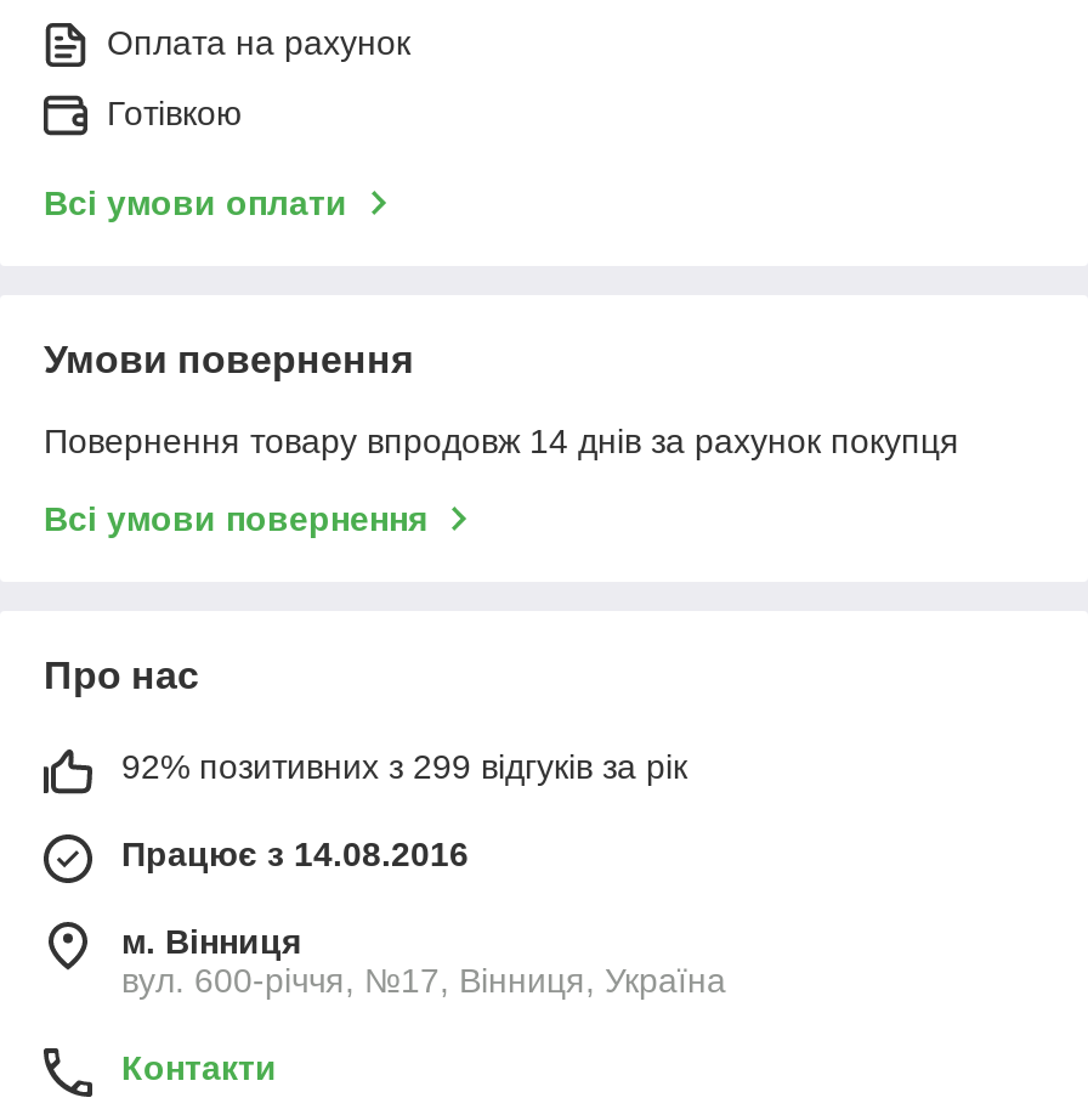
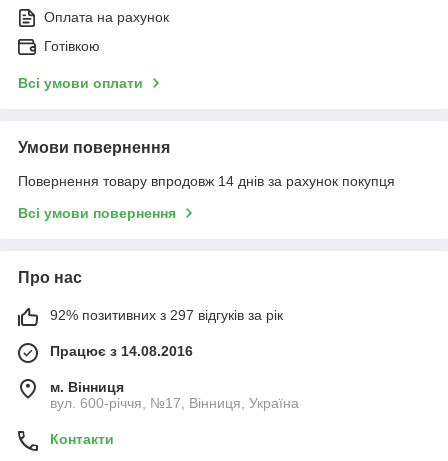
[121,748,687,786] 92% позитивних з 299 відгуків за рік -> [50,307,283,323] 92% позитивних з 297 відгуків за рік

